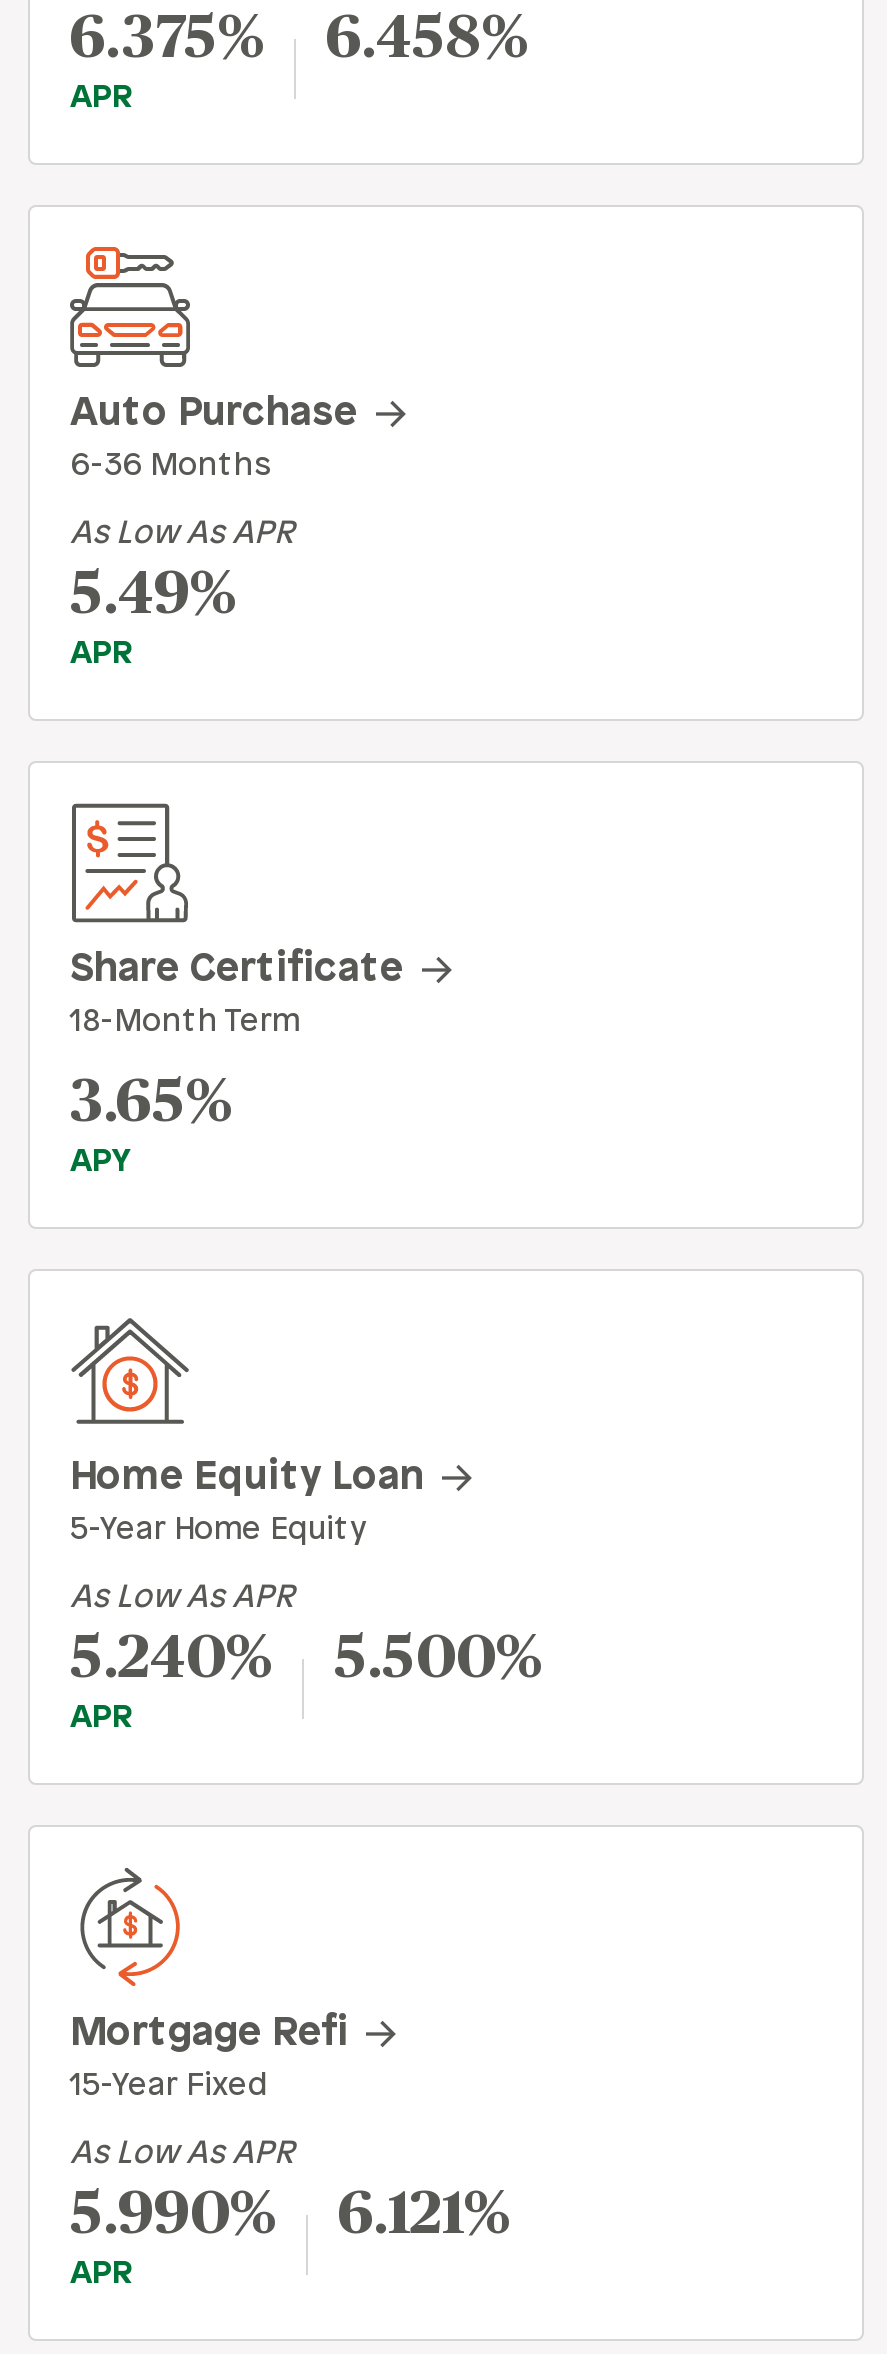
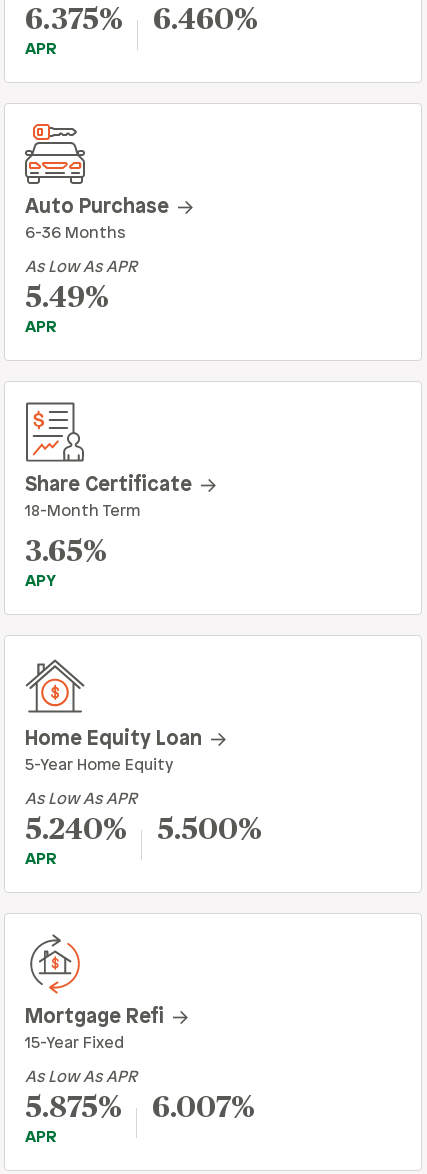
[70,9,530,69] 6.375% 6.458% -> [25,5,258,35] 6.375% 6.460%
[70,2185,278,2245] 5.990% -> [25,1093,122,1123] 5.875%
[338,2185,512,2245] 6.121% -> [152,1093,255,1123] 6.007%

